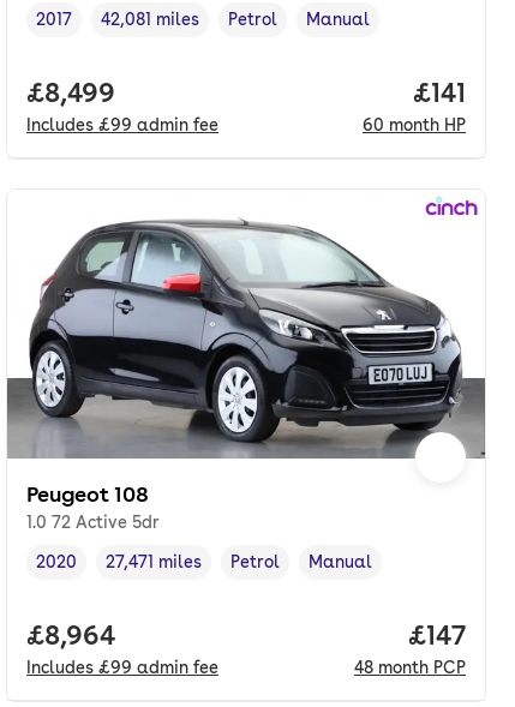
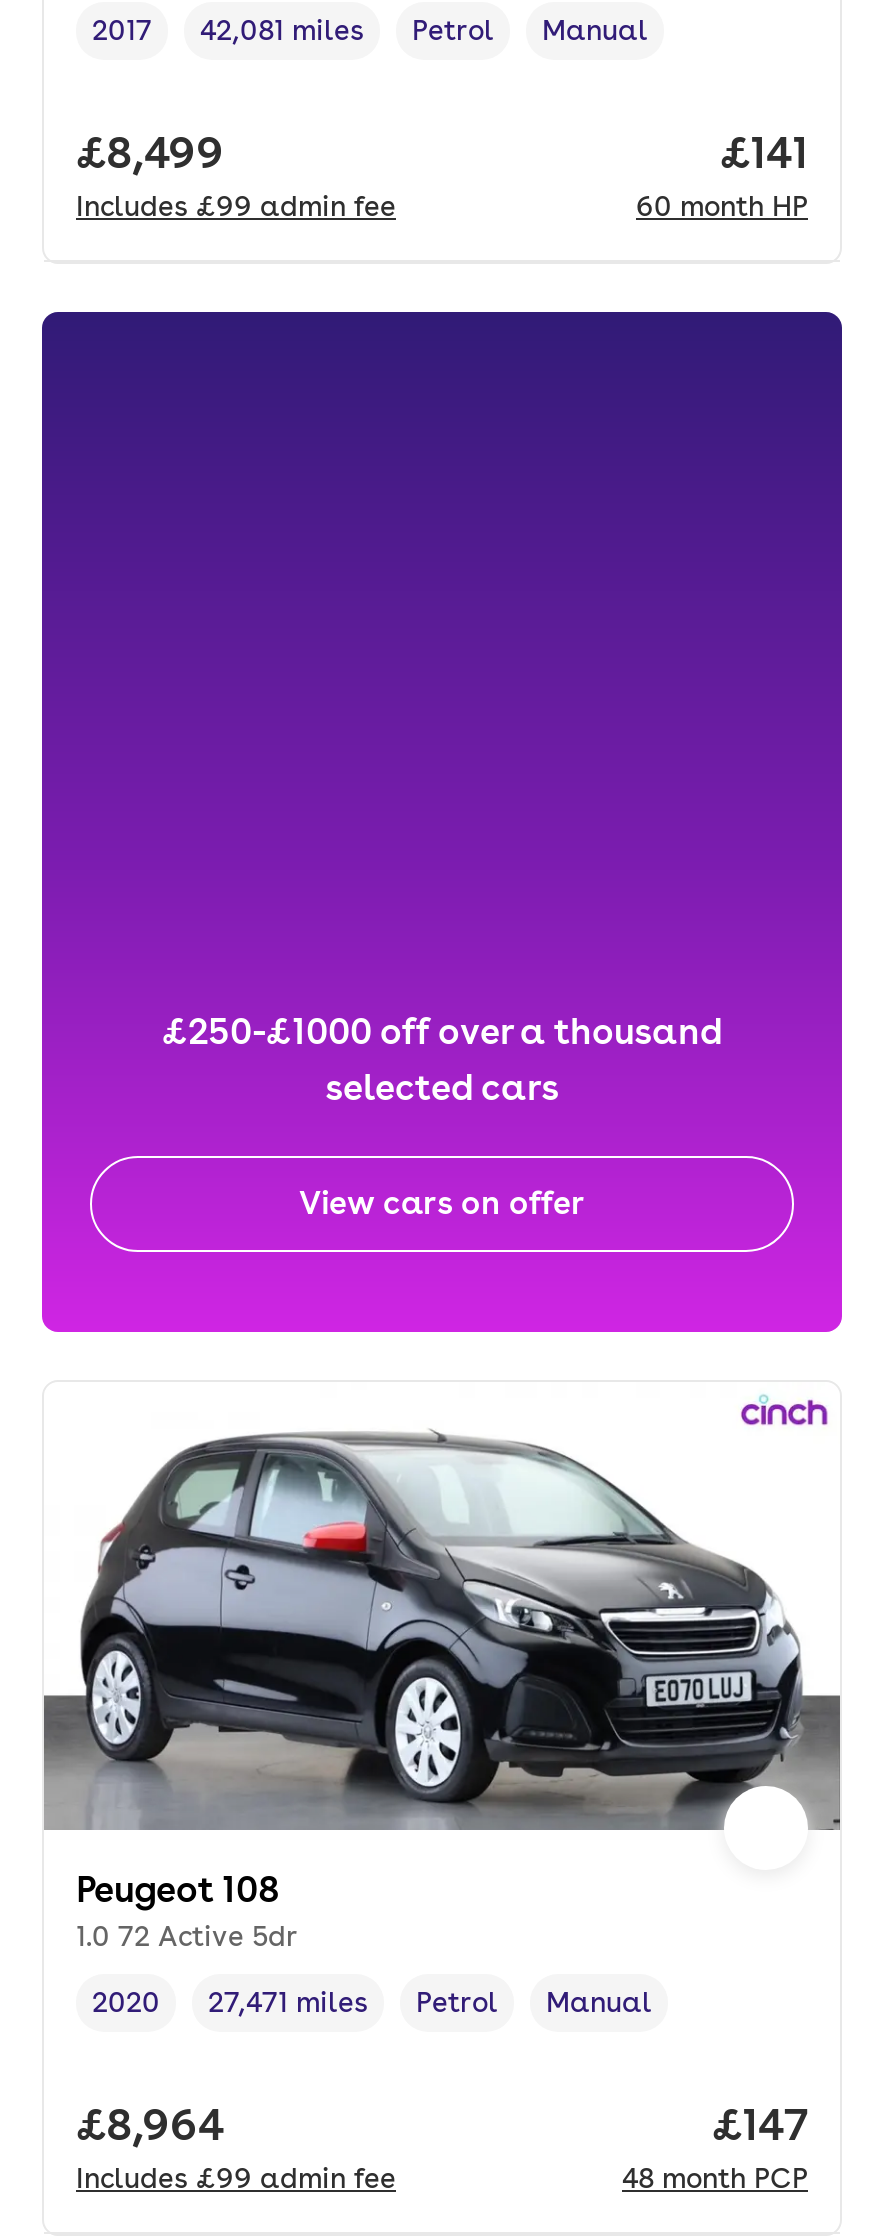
none -> [40,310,844,1334] [image] | £250-£1000 off over a thousand | selected cars | View cars on offer

